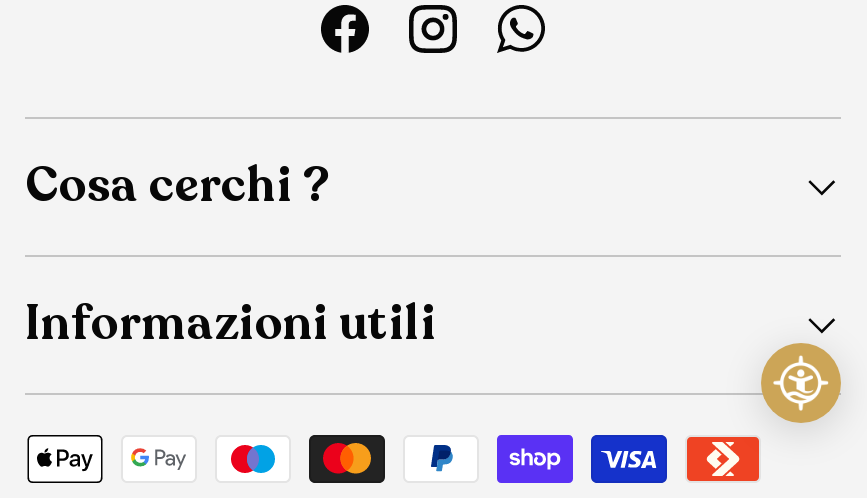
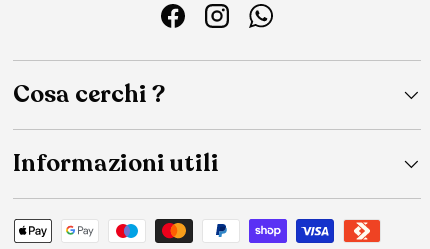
[759,341,843,425] [image] -> none

